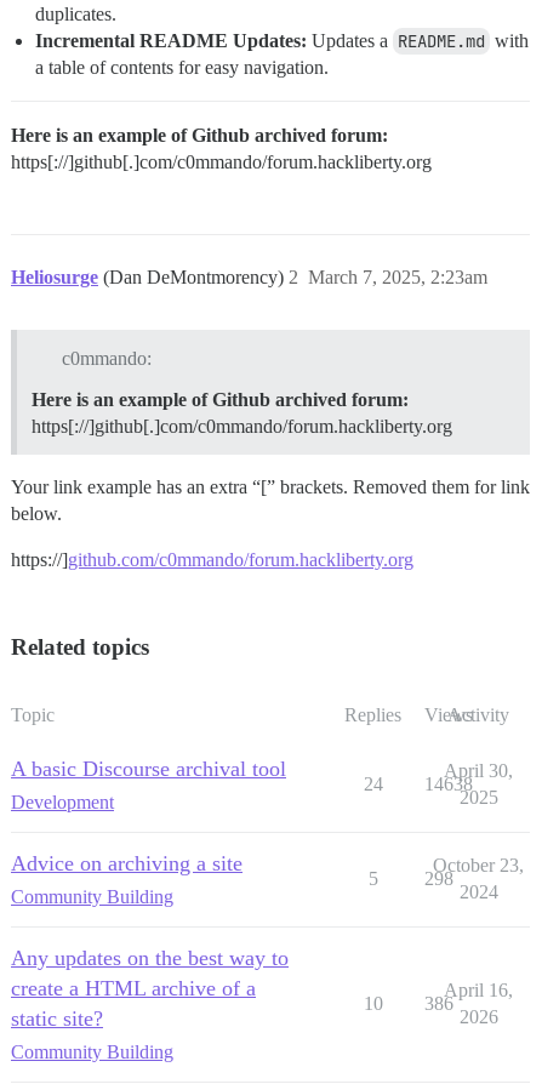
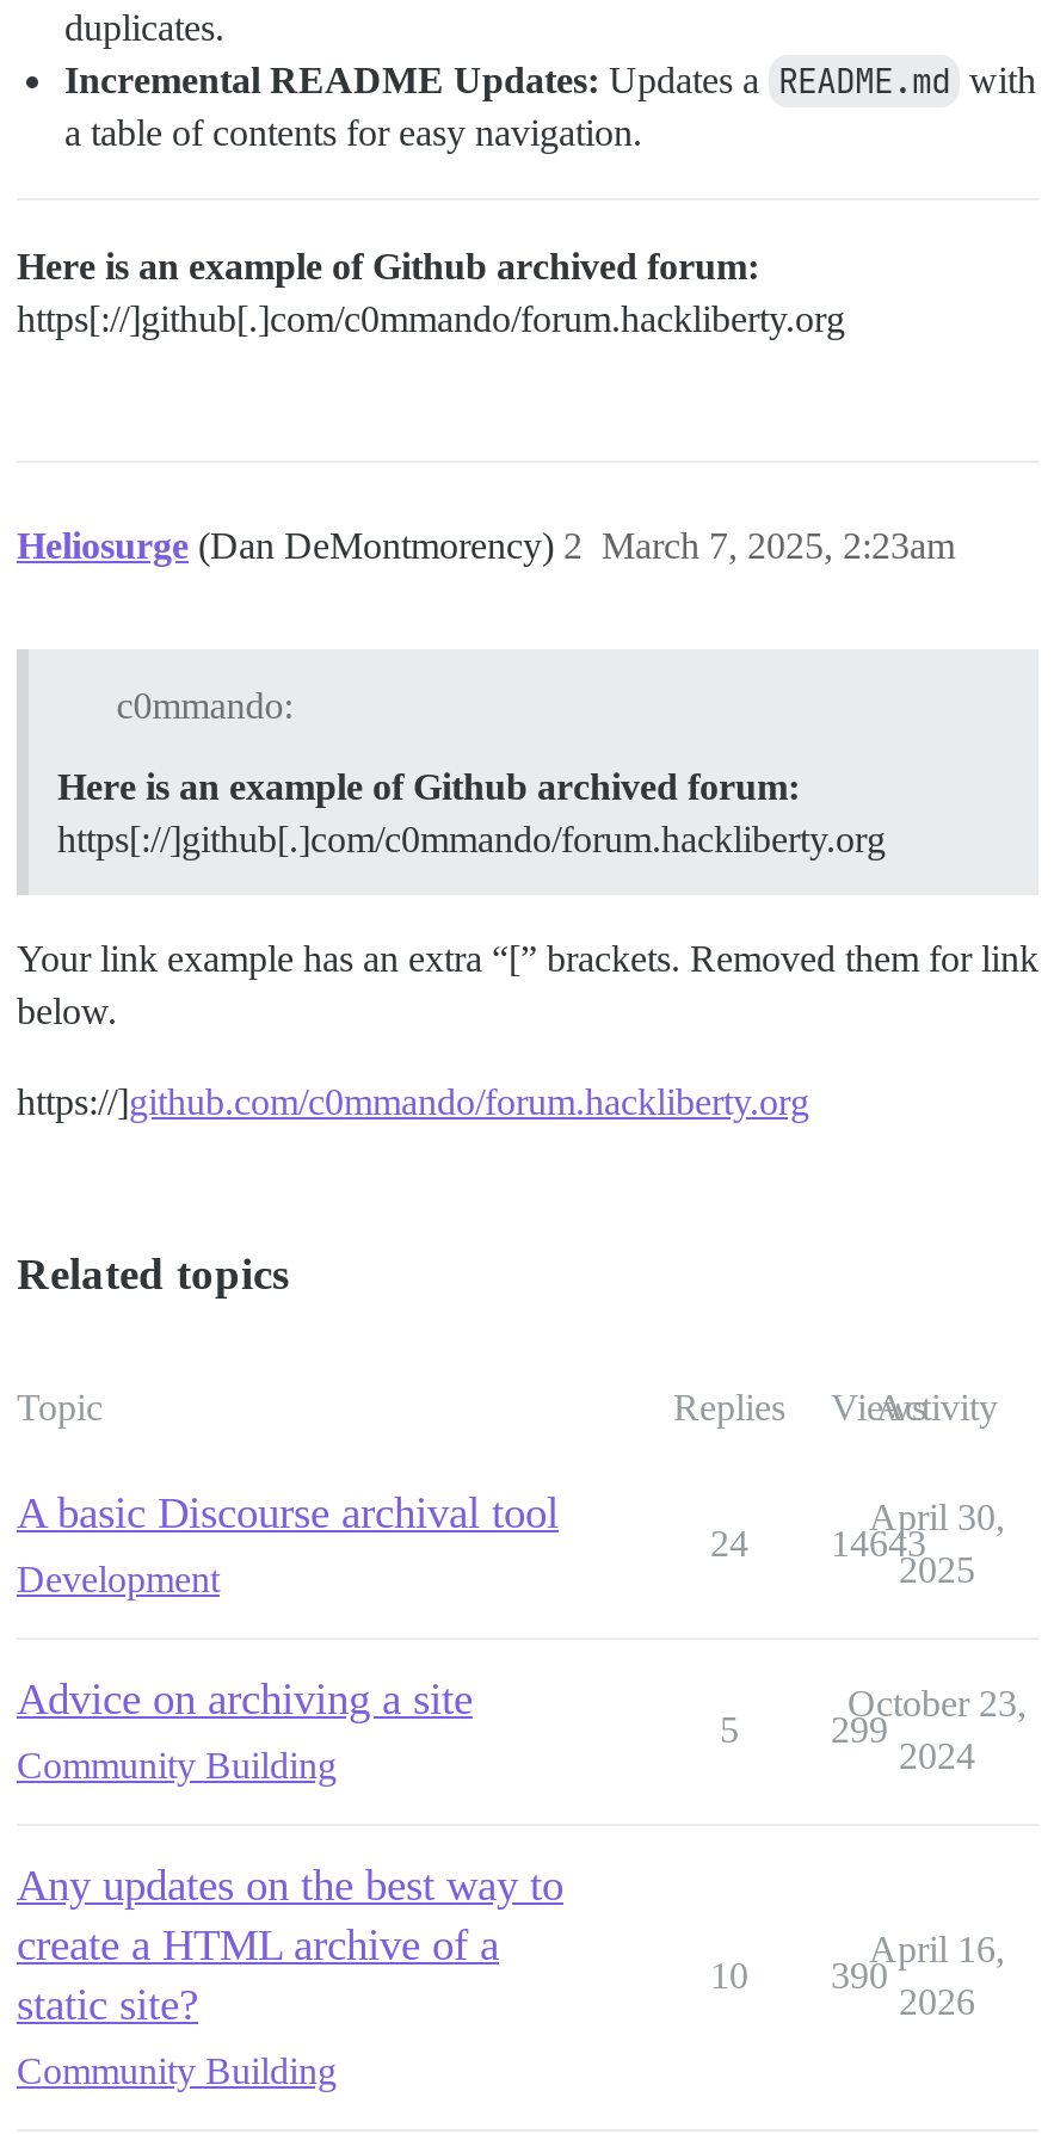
[424,773,473,794] 14638 -> [831,1522,926,1563] 14643
[424,868,453,889] 298 -> [831,1709,888,1749] 299
[424,993,453,1013] 386 -> [831,1954,888,1995] 390

